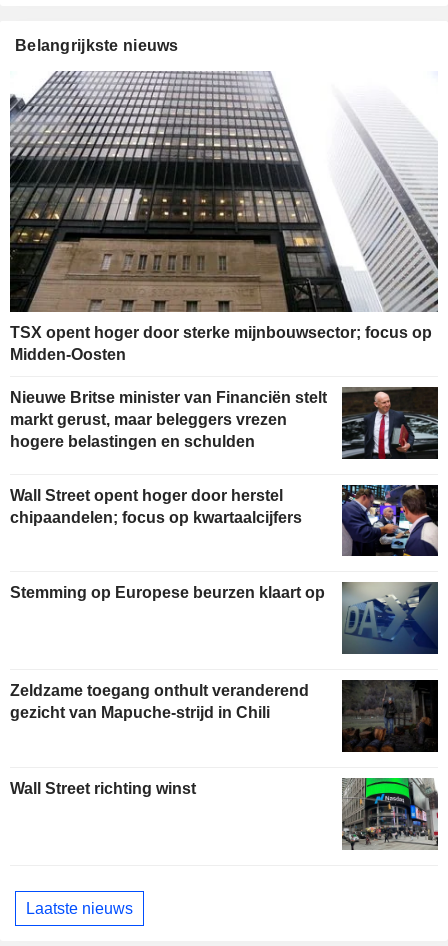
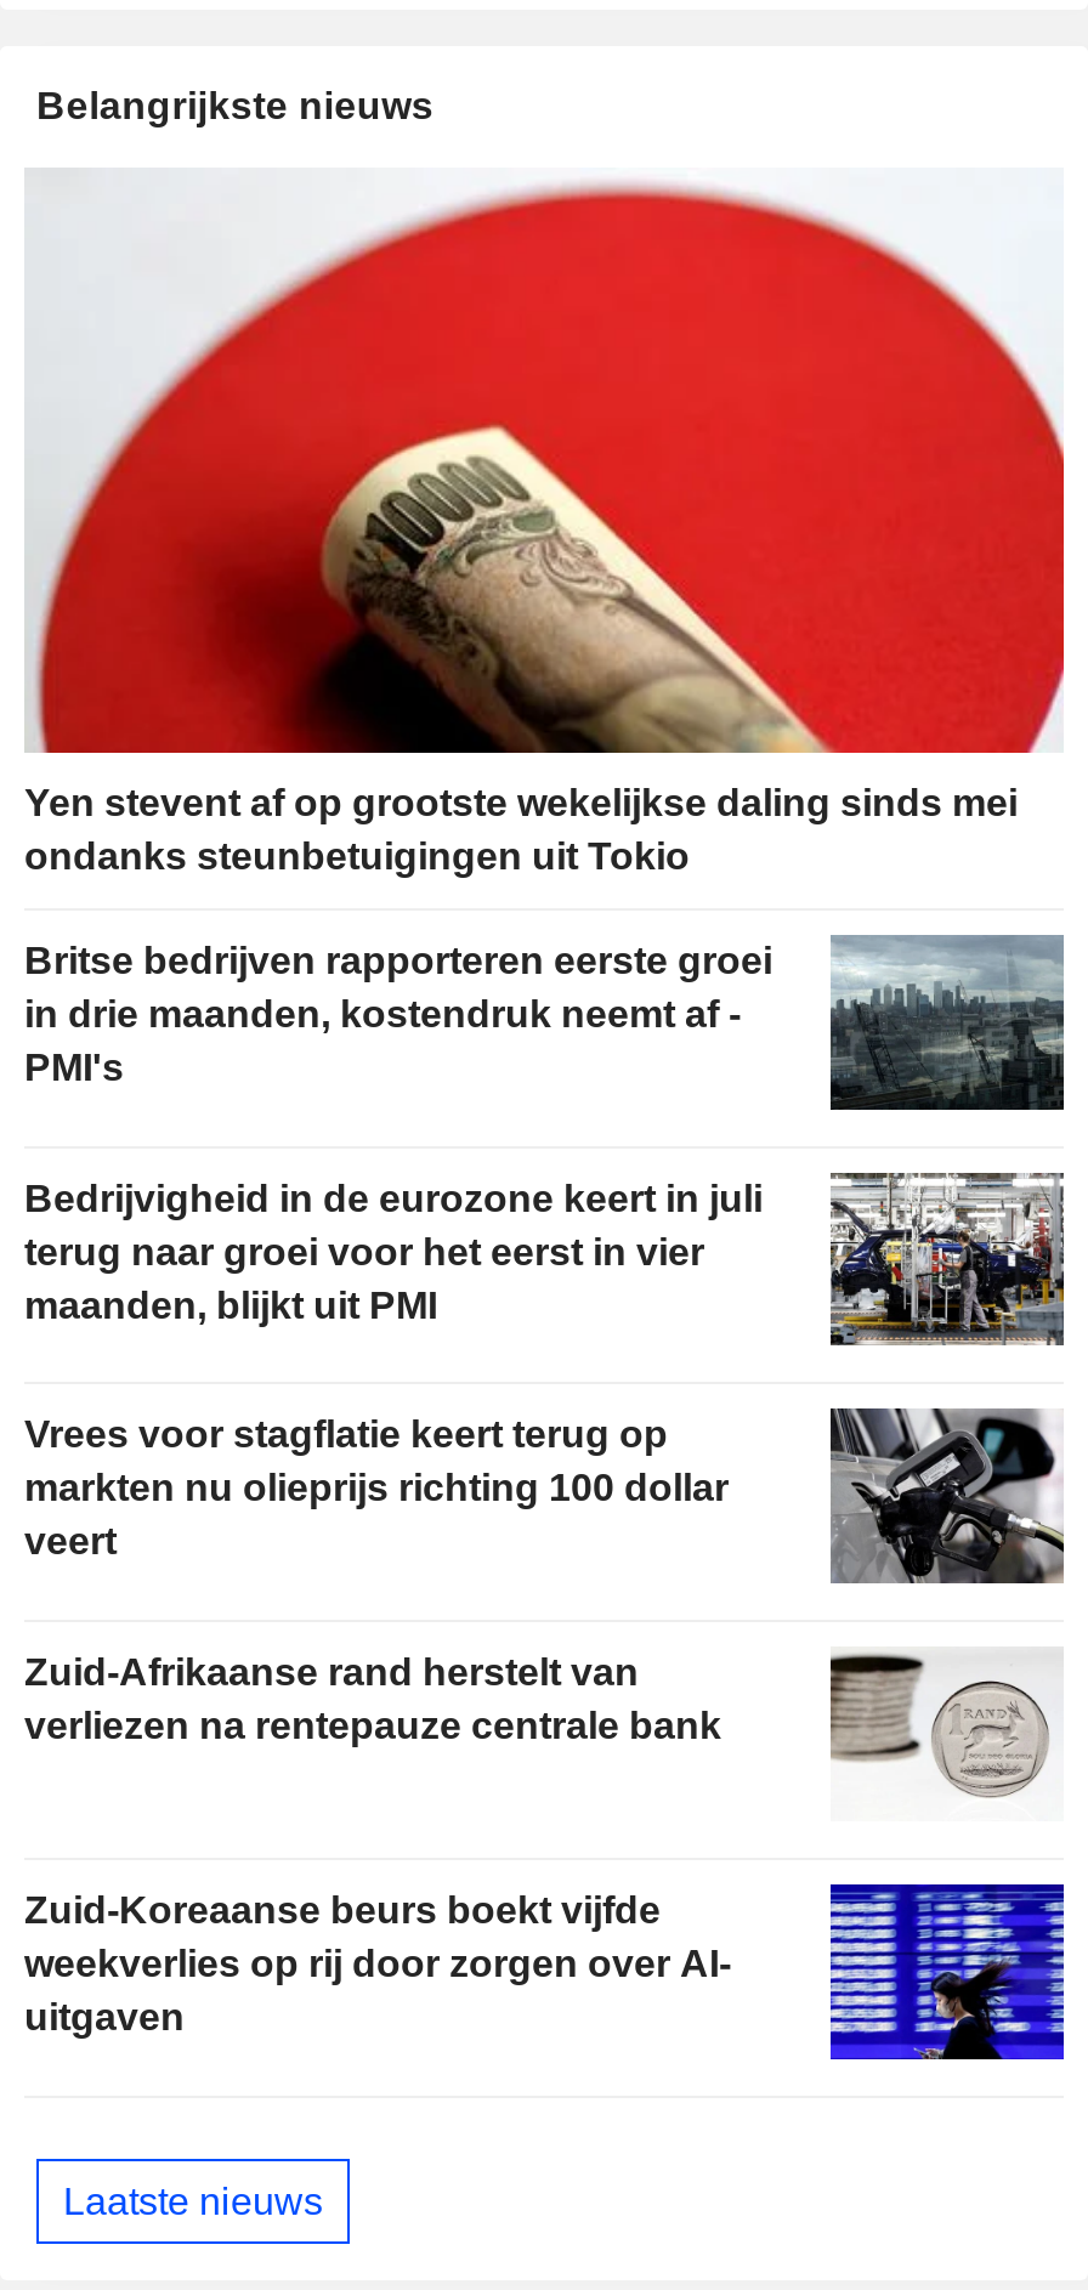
[9,70,439,363] [image] | TSX opent hoger door sterke mijnbouwsector; focus op | Midden-Oosten -> [24,170,1066,876] [image] | Yen stevent af op grootste wekelijkse daling sinds mei | ondanks steunbetuigingen uit Tokio
[10,386,438,460] [image] | Nieuwe Britse minister van Financiën stelt | markt gerust, maar beleggers vrezen | hogere belastingen en schulden -> [24,935,1064,1112] [image] | Britse bedrijven rapporteren eerste groei | in drie maanden, kostendruk neemt af - | PMI's
[10,484,438,557] [image] | Wall Street opent hoger door herstel | chipaandelen; focus op kwartaalcijfers -> [24,1170,1066,1345] [image] | Bedrijvigheid in de eurozone keert in juli | terug naar groei voor het eerst in vier | maanden, blijkt uit PMI
[10,584,325,601] Stemming op Europese beurzen klaart op -> [24,1415,729,1563] Vrees voor stagflatie keert terug op | markten nu olieprijs richting 100 dollar | veert
[342,581,439,654] [image] -> [831,1408,1066,1586] [image]
[10,682,309,721] Zeldzame toegang onthult veranderend | gezicht van Mapuche-strijd in Chili -> [24,1652,721,1747] Zuid-Afrikaanse rand herstelt van | verliezen na rentepauze centrale bank
[341,679,439,753] [image] -> [828,1646,1064,1821] [image]
[10,780,196,797] Wall Street richting winst -> [24,1890,731,2038] Zuid-Koreaanse beurs boekt vijfde | weekverlies op rij door zorgen over AI- | uitgaven
[341,777,439,851] [image] -> [828,1882,1066,2062] [image]

